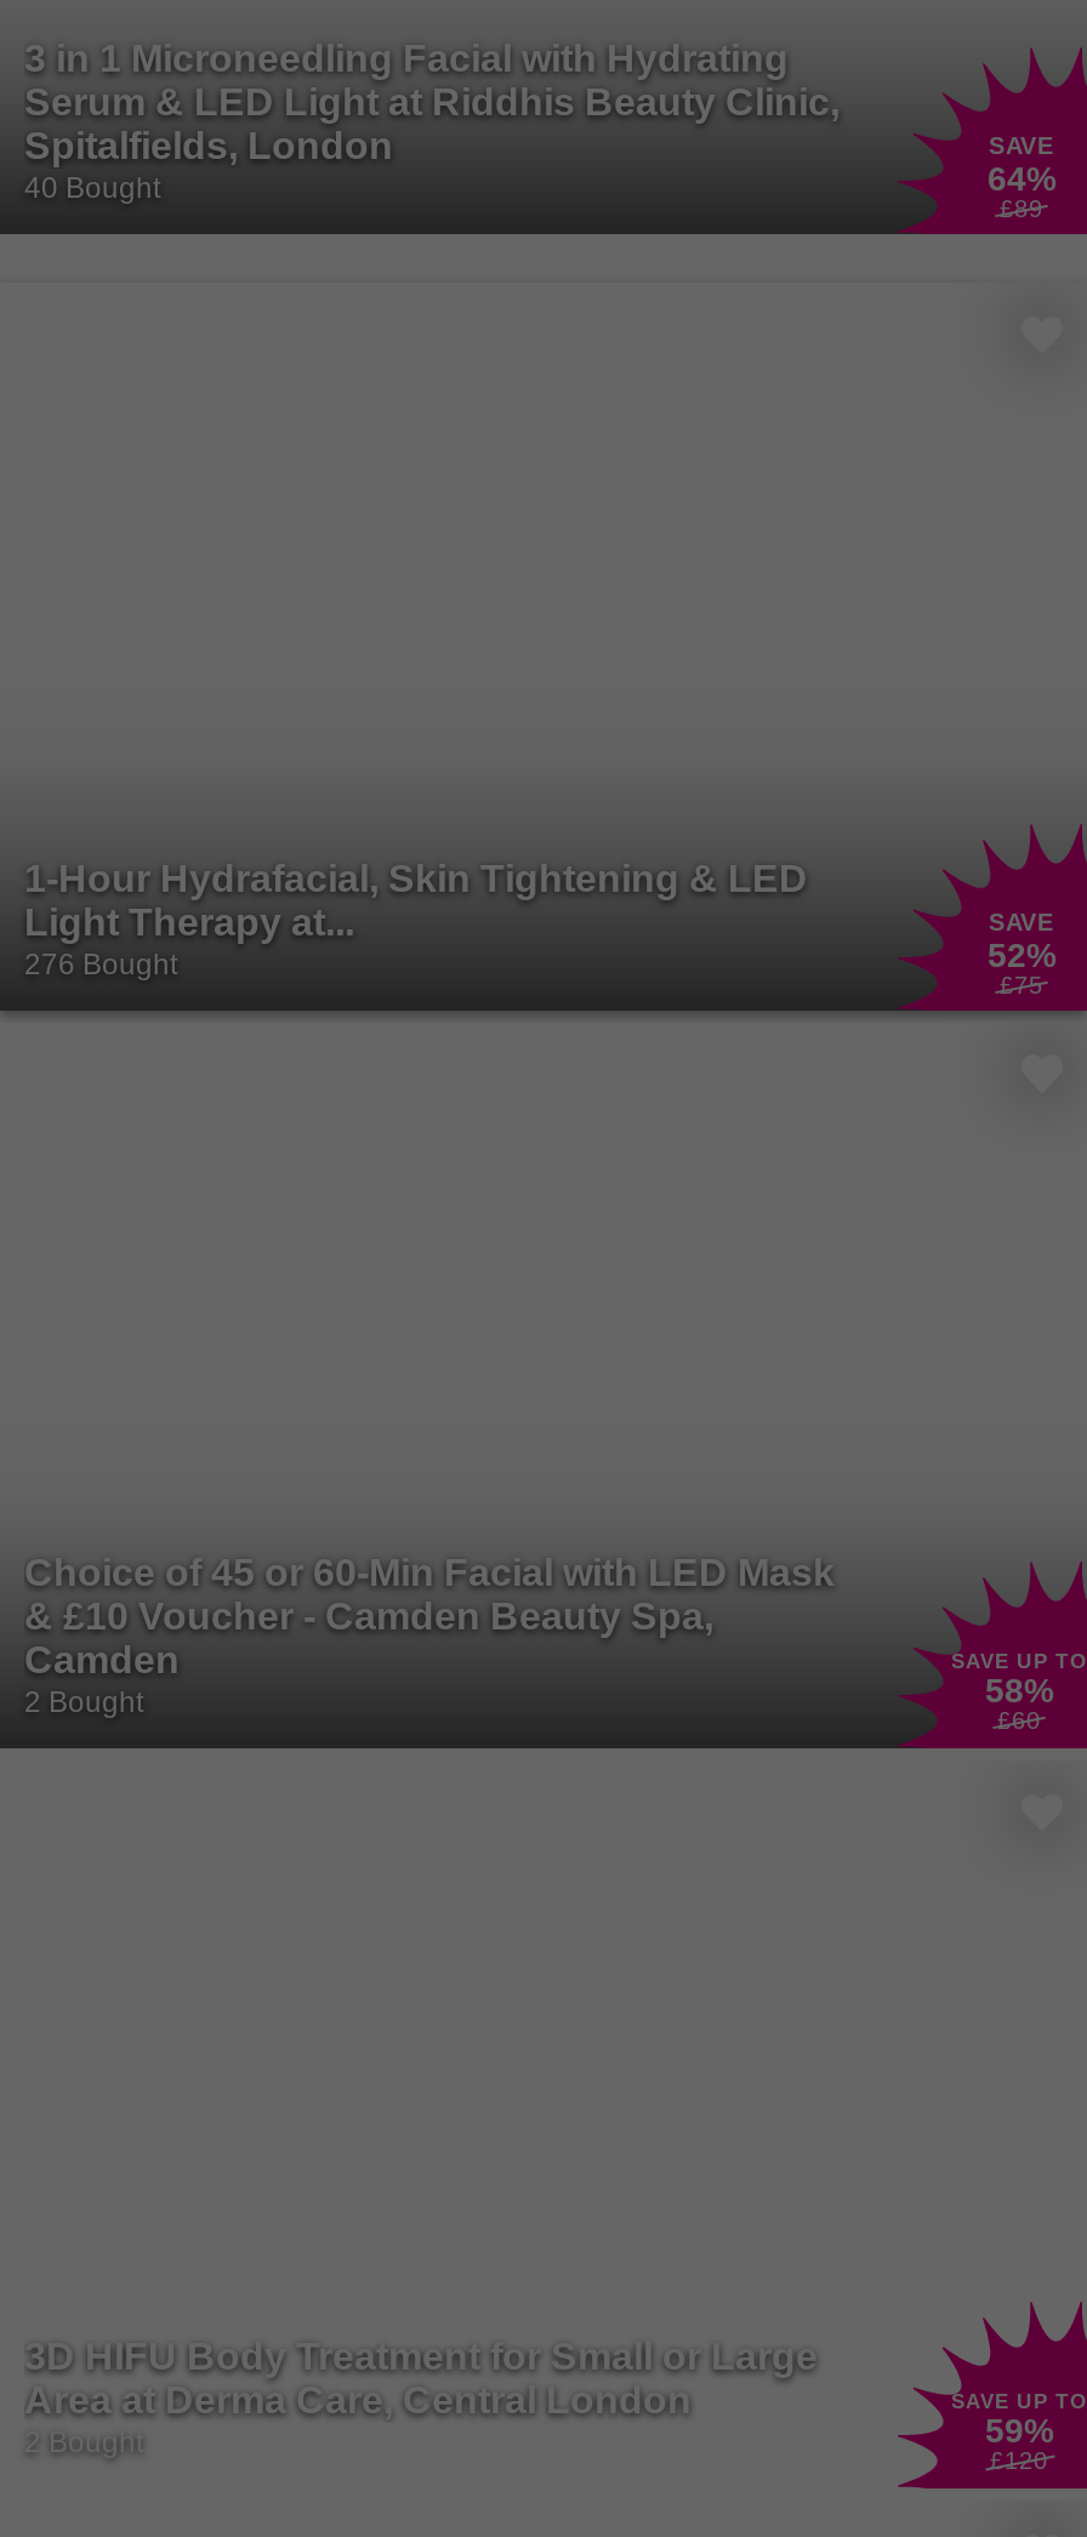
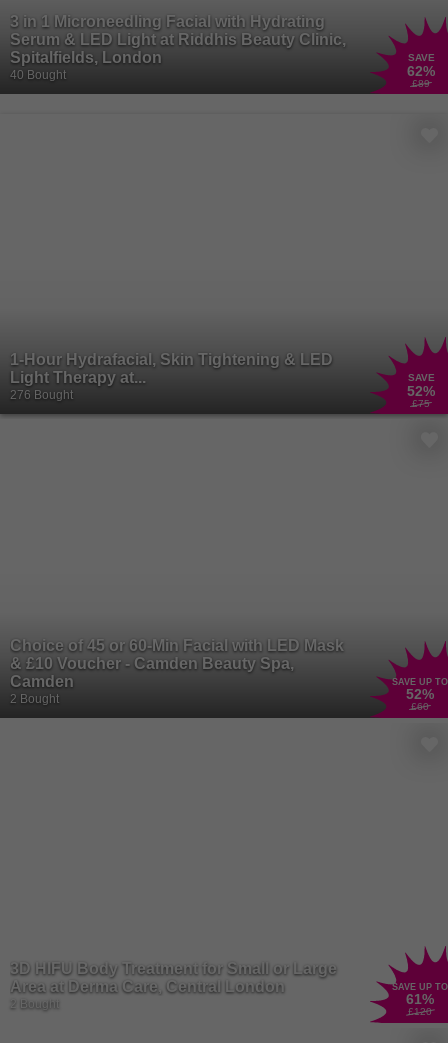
[988,158,1055,197] 64% -> [407,63,435,79] 62%
[985,1671,1053,1710] 58% -> [406,686,434,702] 52%
[985,2411,1053,2450] 59% -> [406,991,434,1007] 61%

